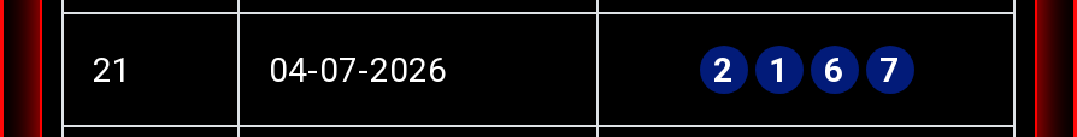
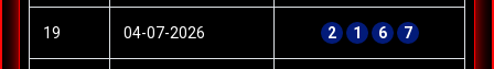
[93,51,131,90] 21 -> [43,25,61,42] 19

